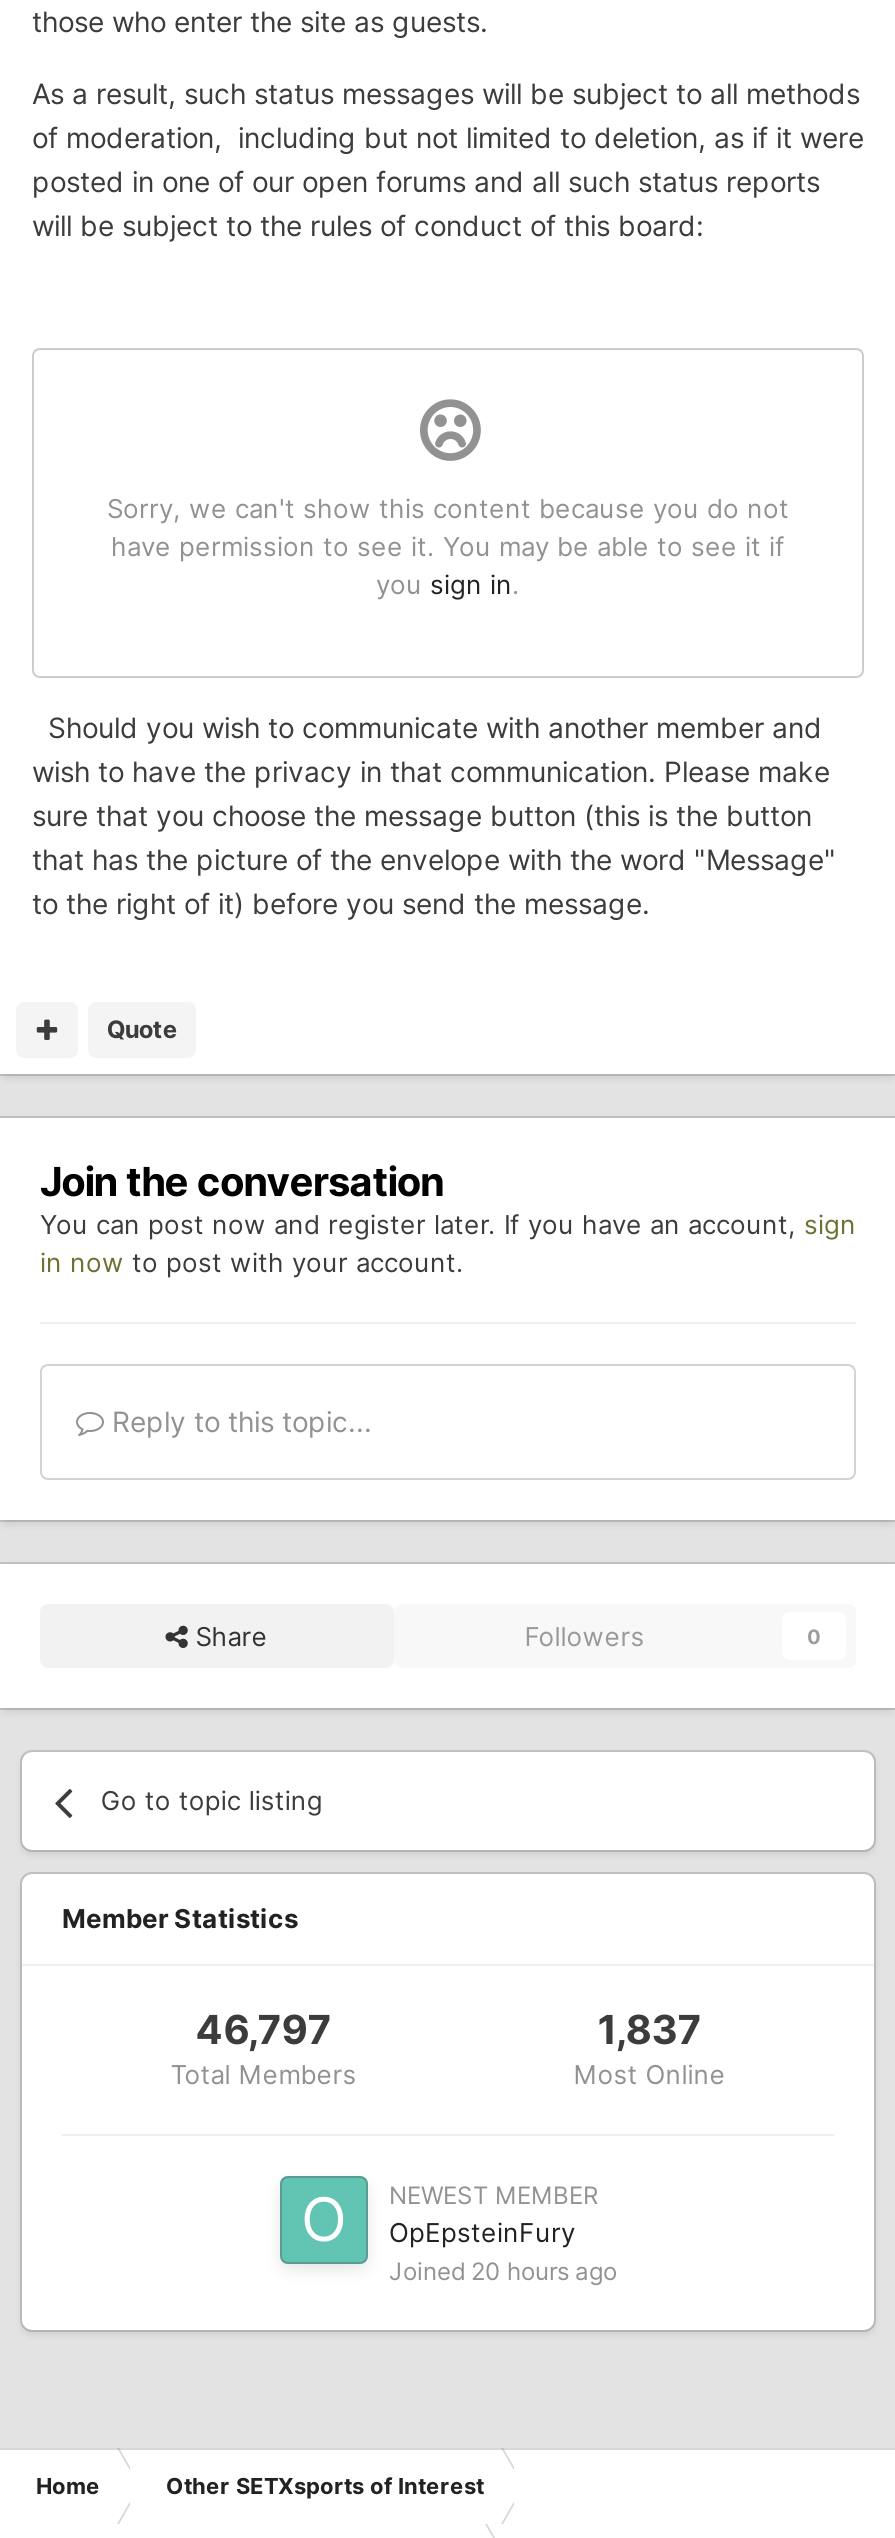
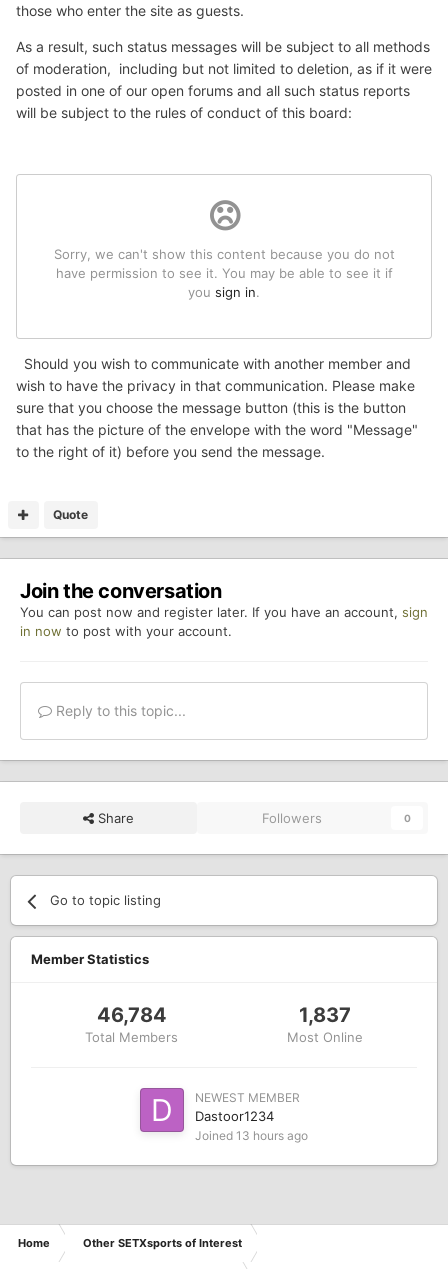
[196,2006,332,2054] 46,797 -> [97,1003,167,1027] 46,784
[278,2174,617,2286] [image] | OpEpsteinFury | Joined 20 hours ago -> [139,1087,308,1143] [image] | Dastoor1234 | Joined 13 hours ago

